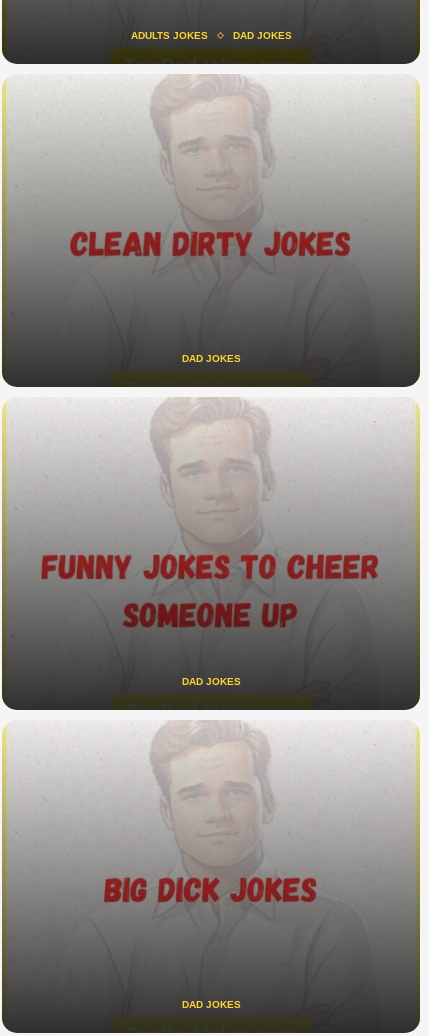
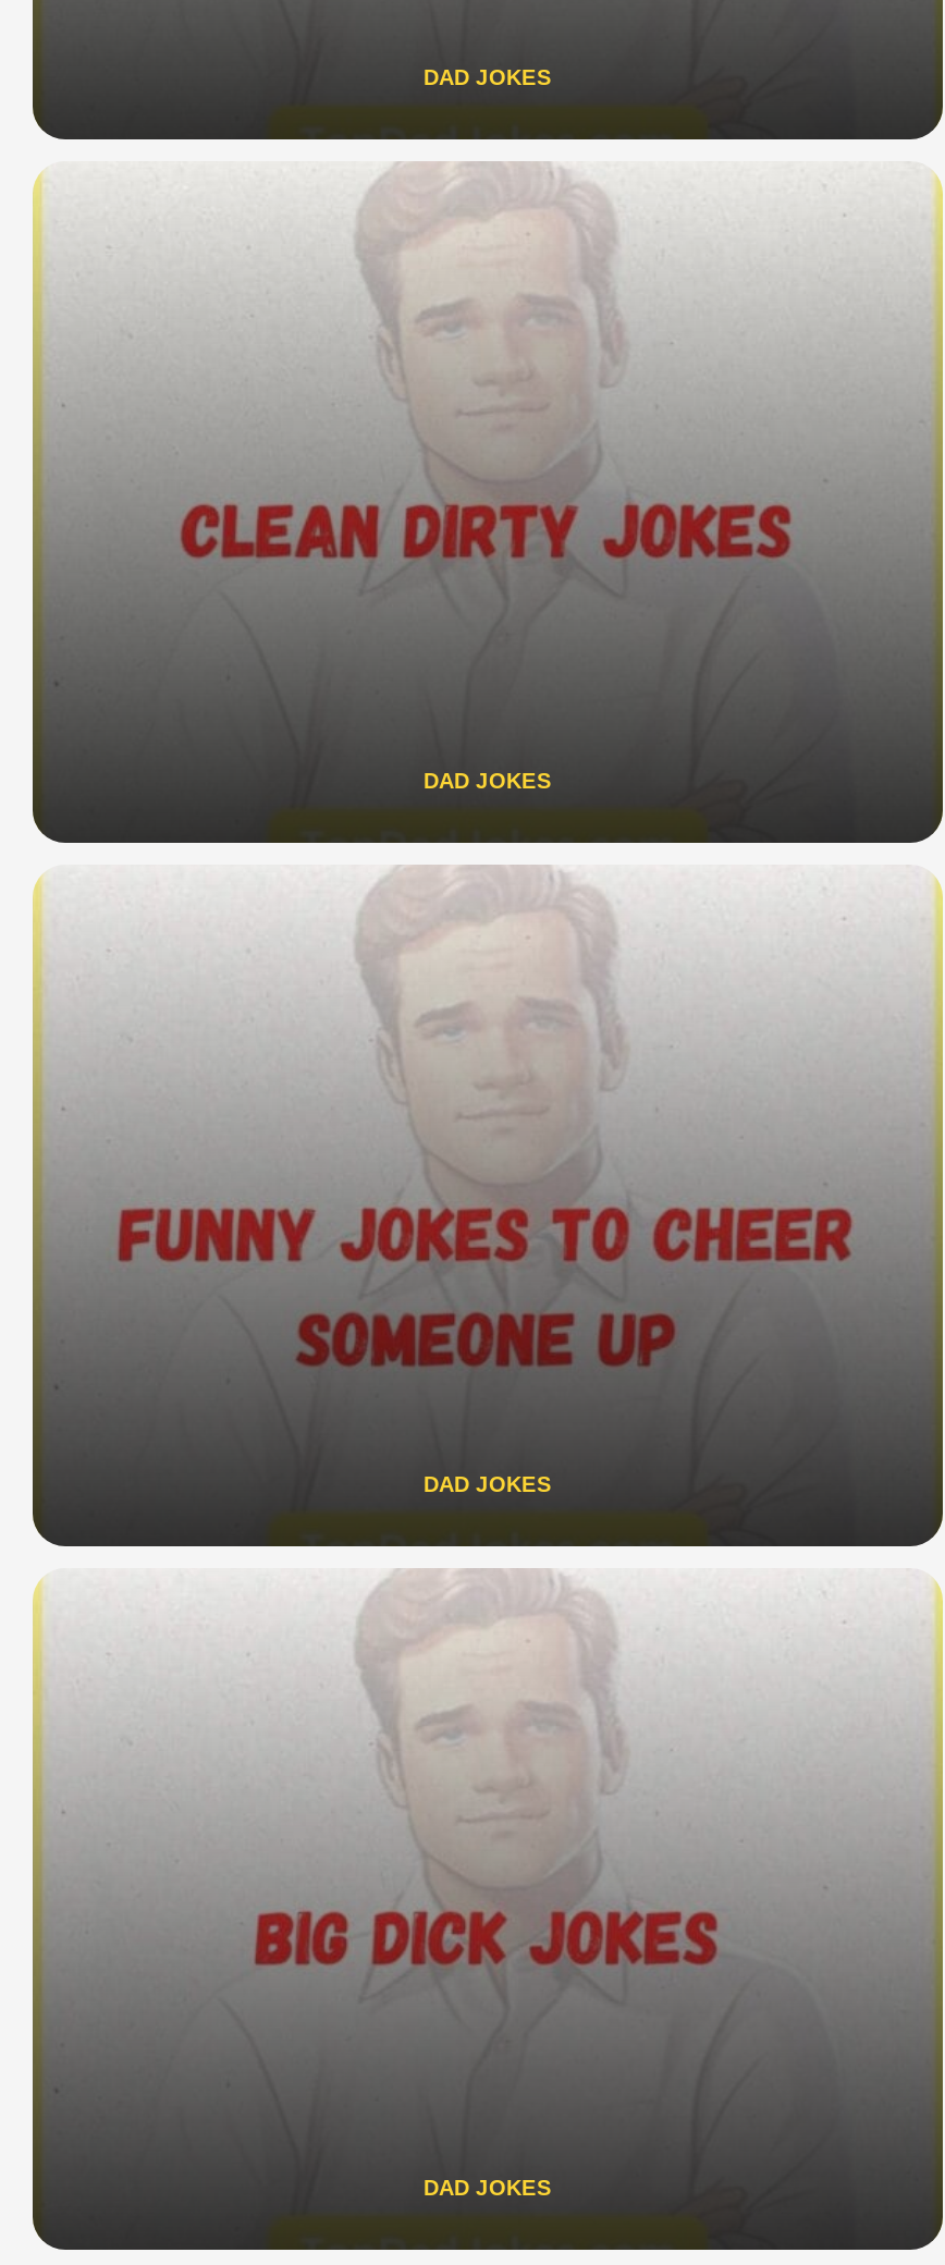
[130,30,207,41] ADULTS JOKES -> none

